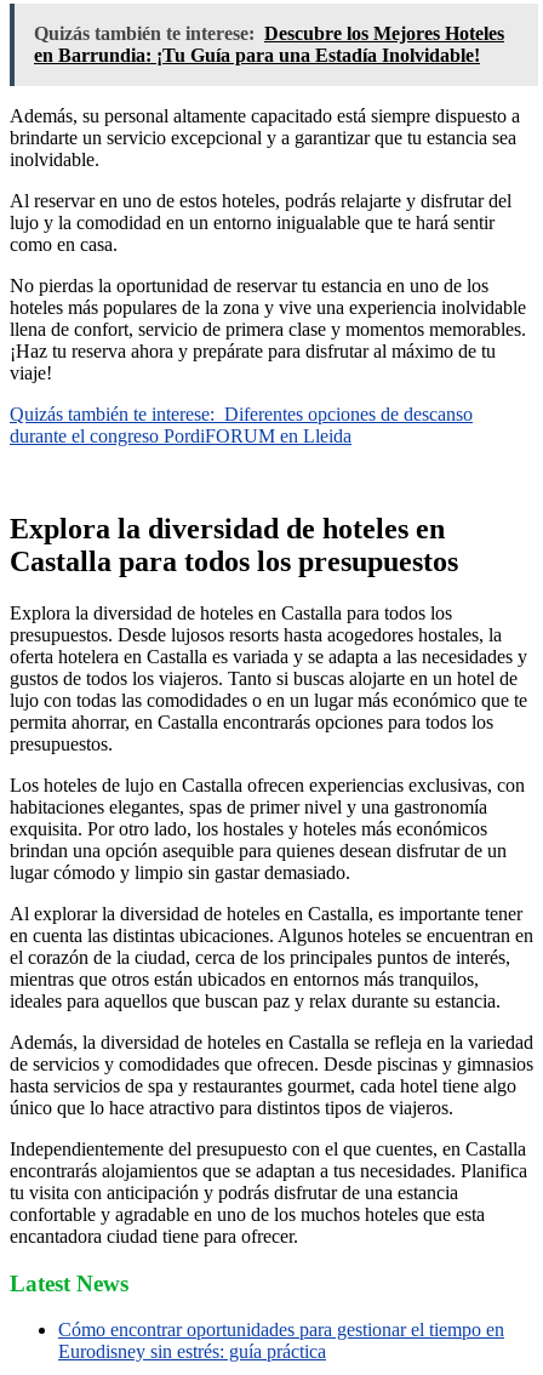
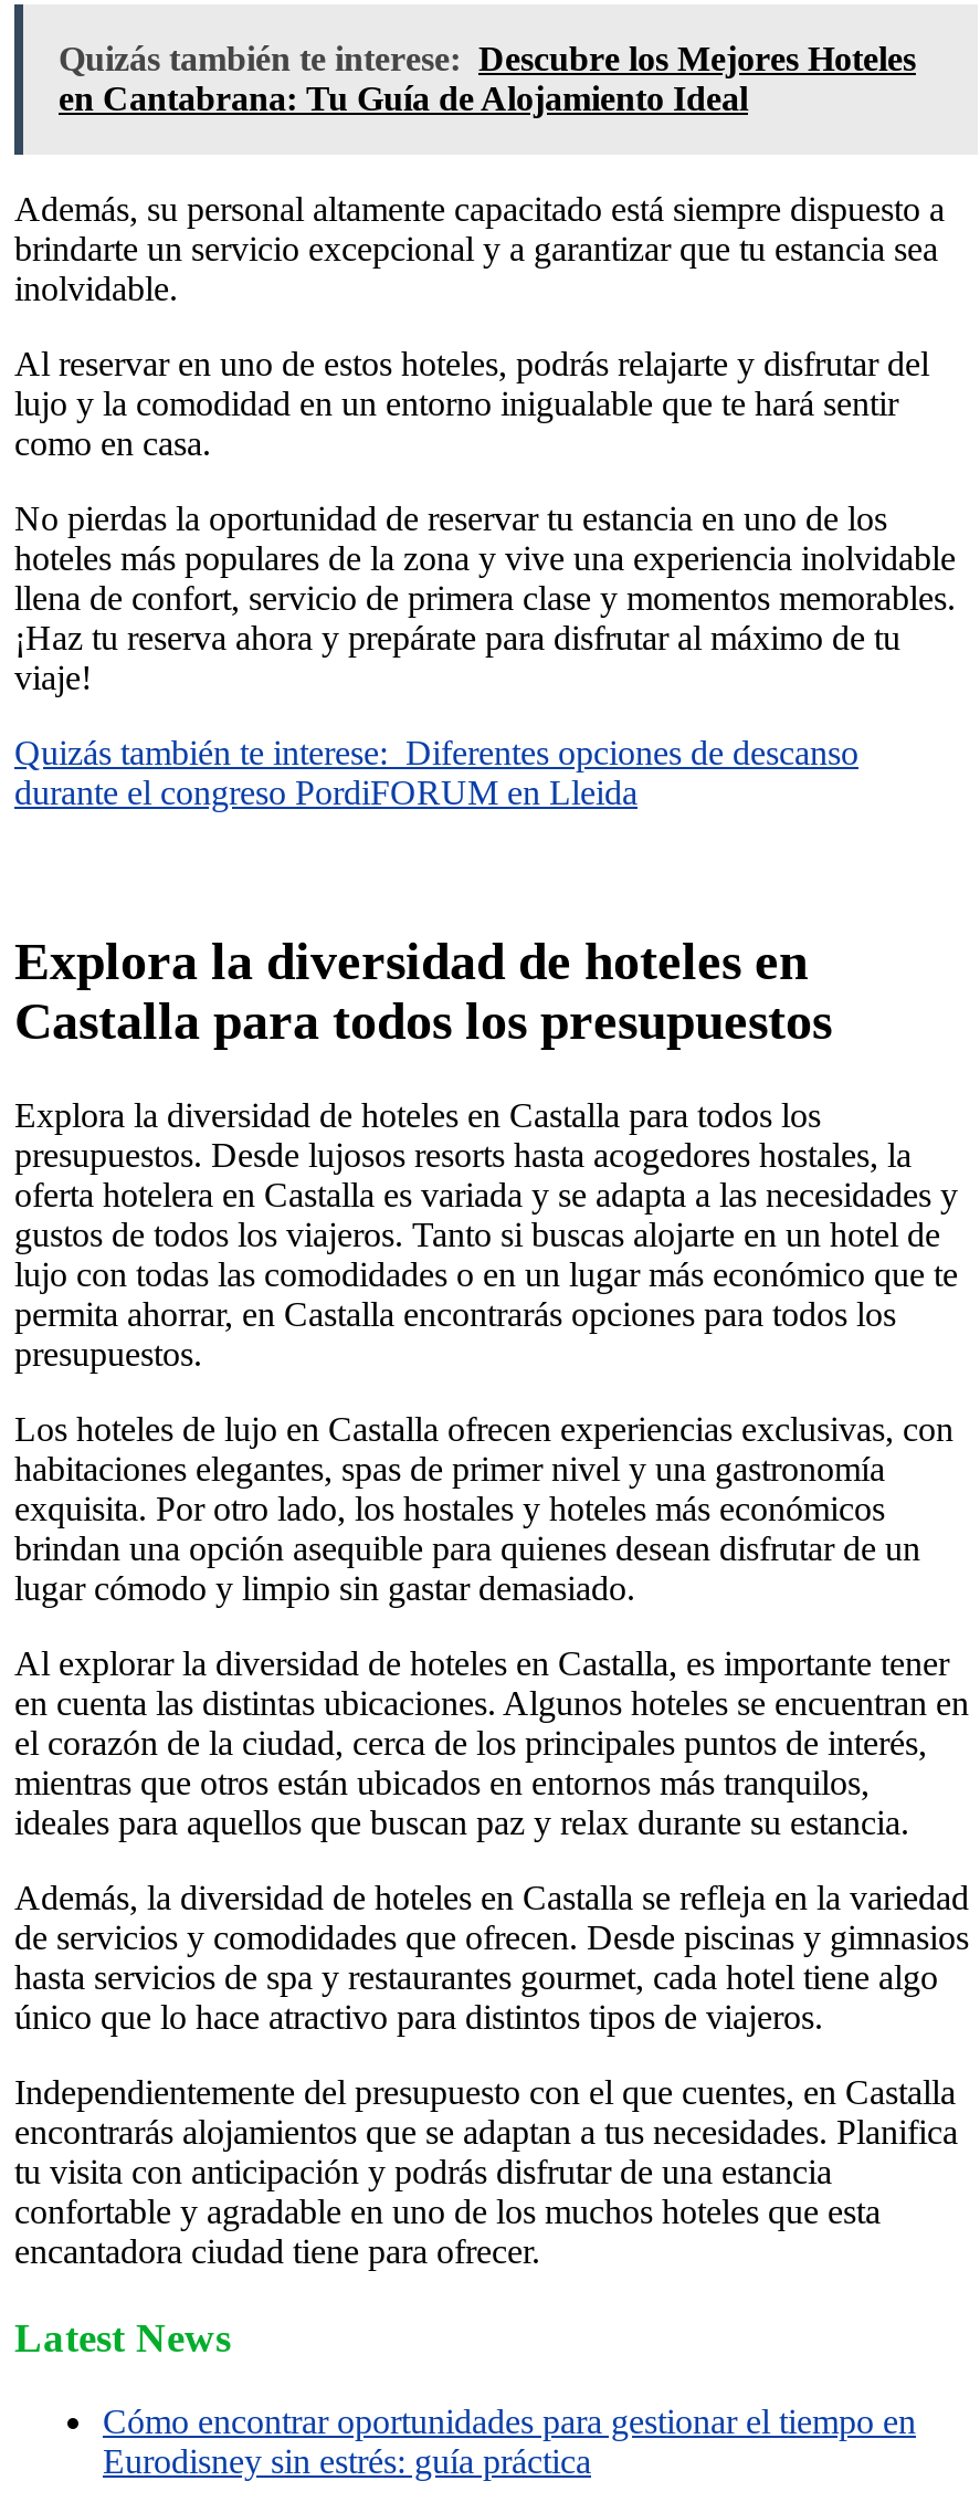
[34,45,480,66] en Barrundia: ¡Tu Guía para una Estadía Inolvidable! -> [59,80,748,117] en Cantabrana: Tu Guía de Alojamiento Ideal

